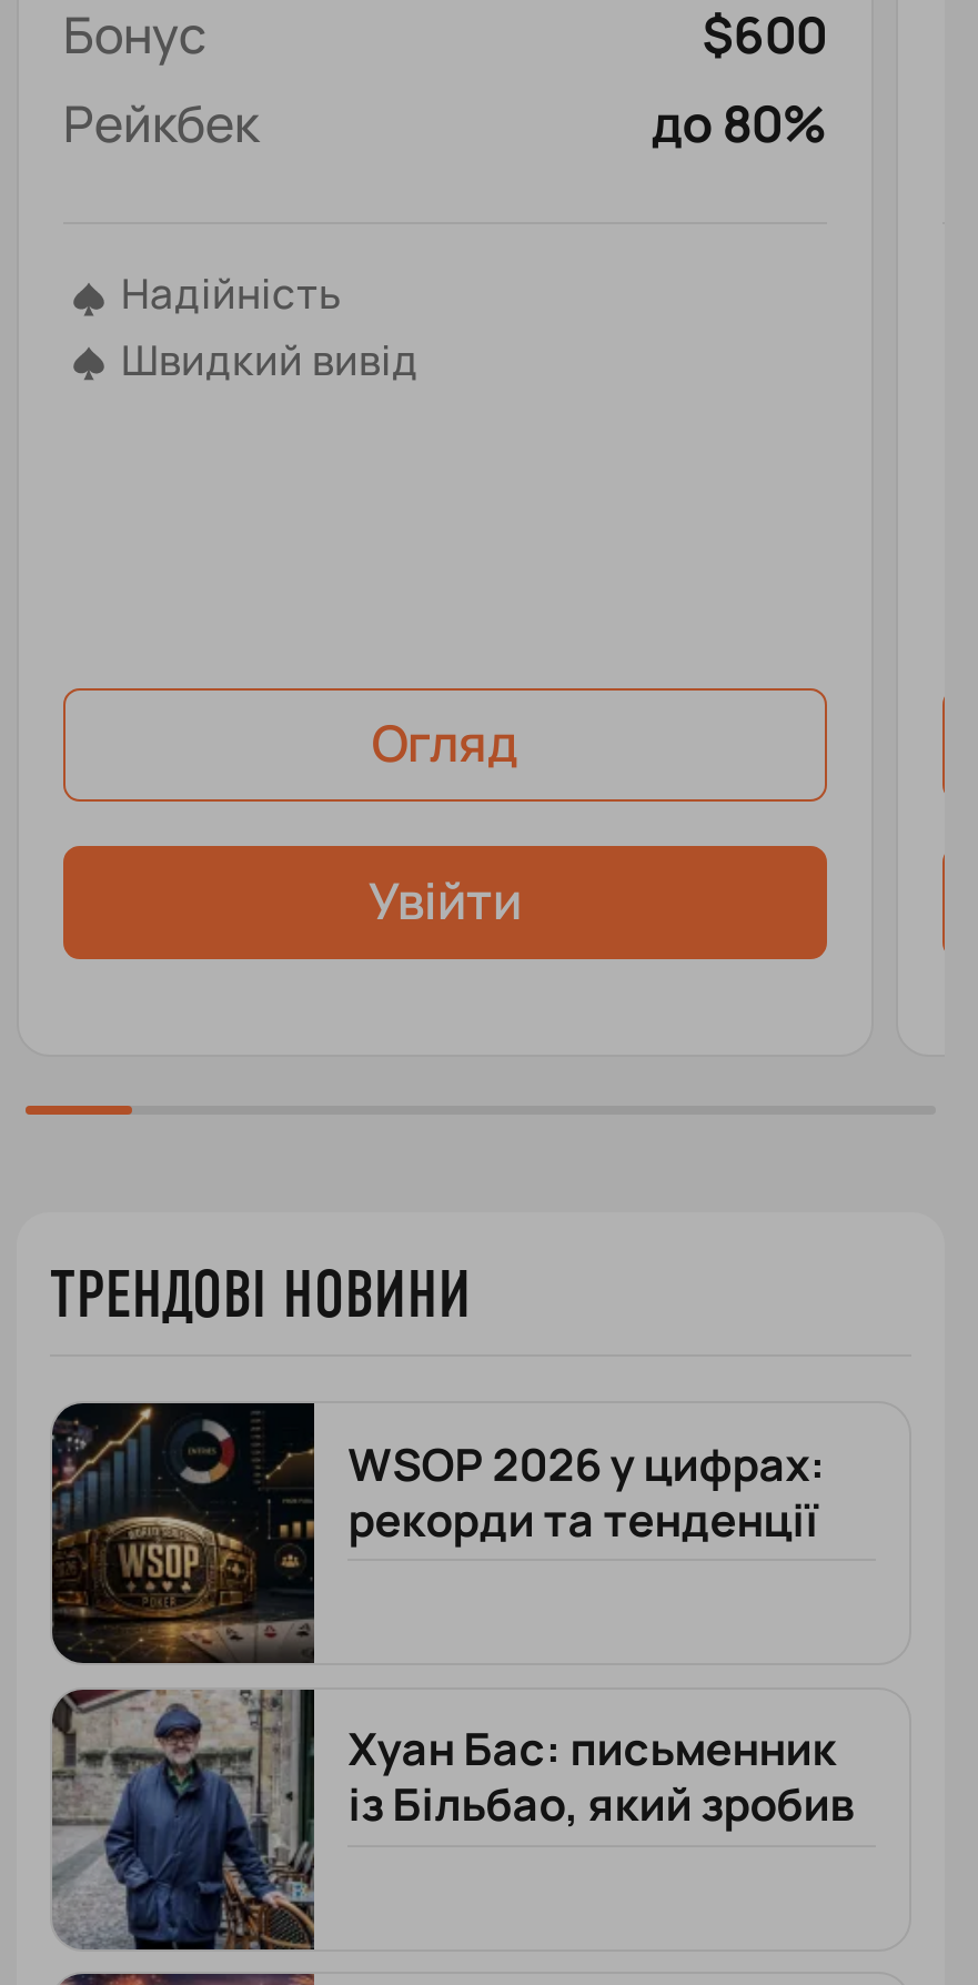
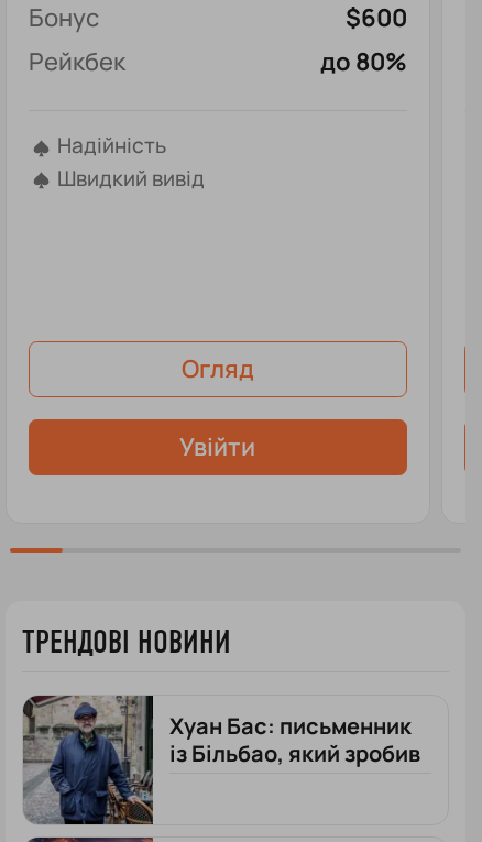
[50,1401,825,1663] [image] | WSOP 2026 у цифрах: | рекорди та тенденції -> none

